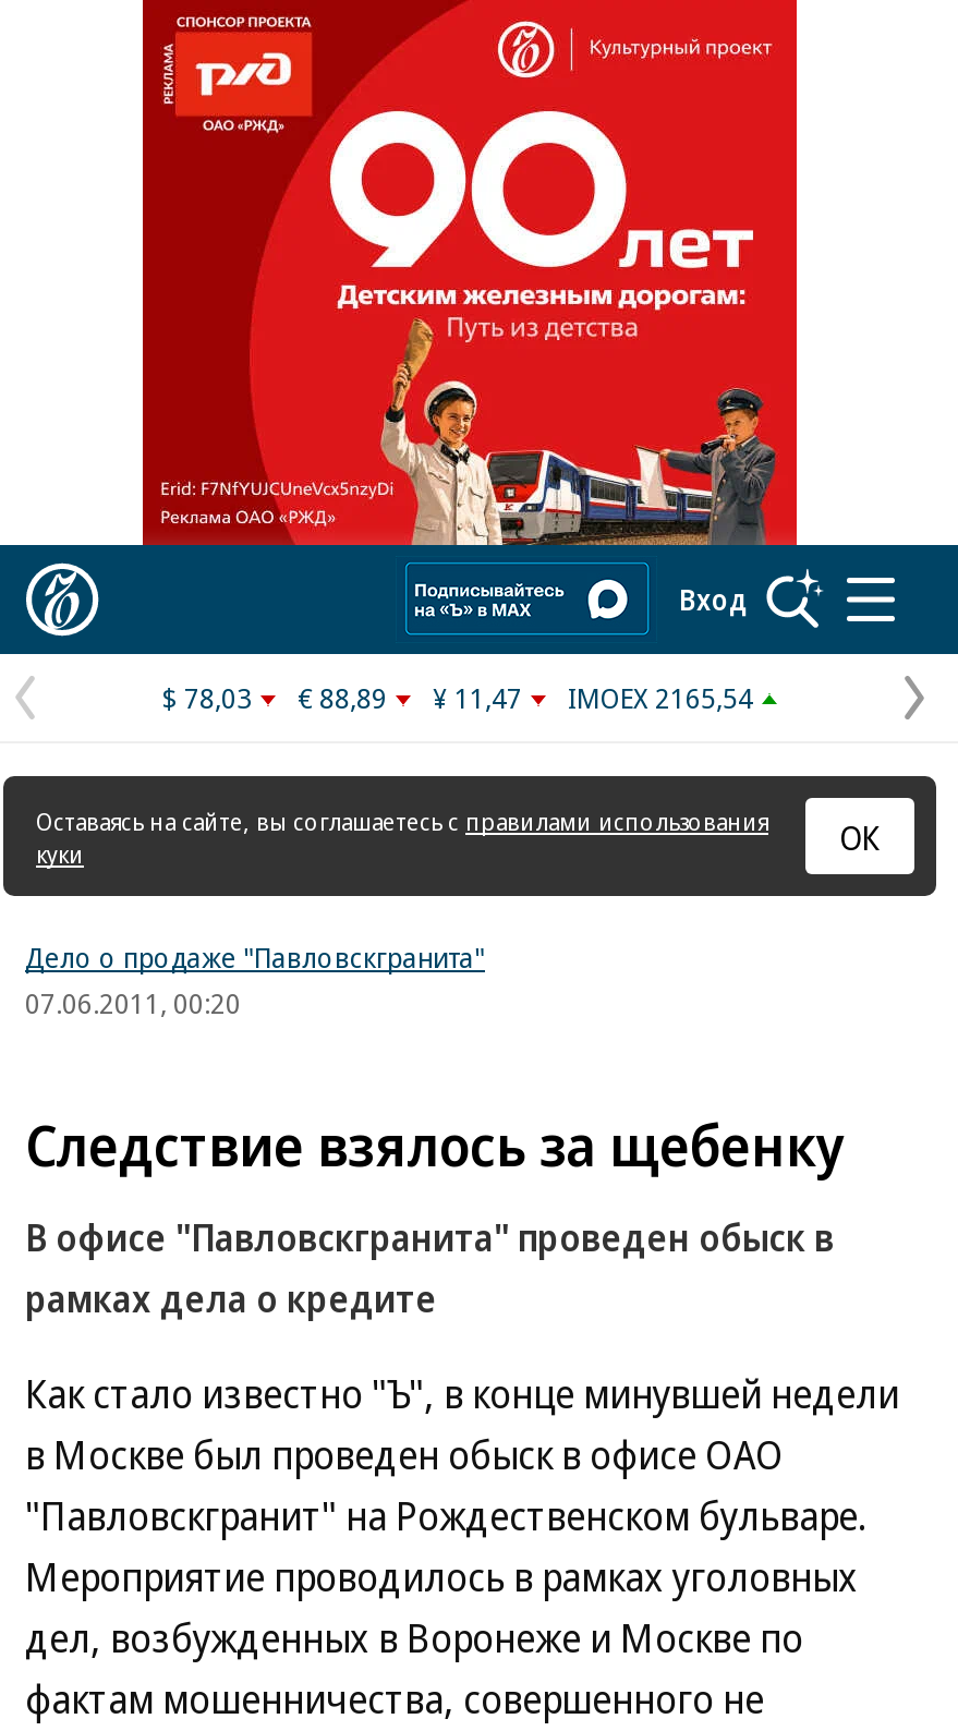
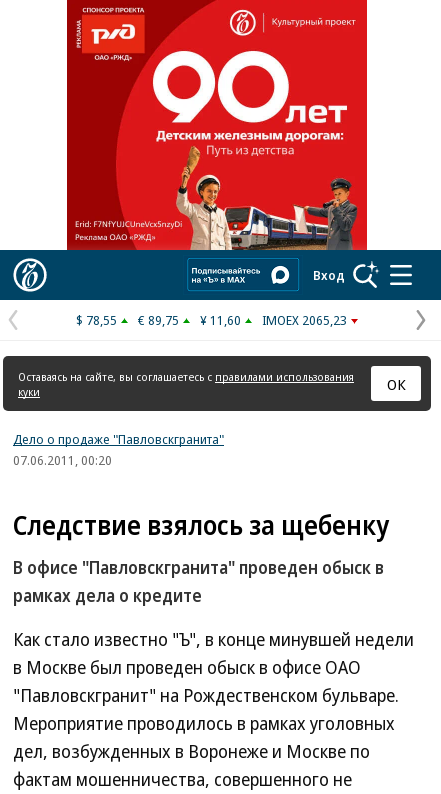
[162,678,252,717] $ 78,03 -> [76,311,117,329] $ 78,55
[298,678,387,717] € 88,89 -> [138,311,179,329] € 89,75
[433,678,522,717] ¥ 11,47 -> [200,311,241,329] ¥ 11,60
[568,678,753,717] IMOEX 2165,54 -> [262,311,347,329] IMOEX 2065,23

